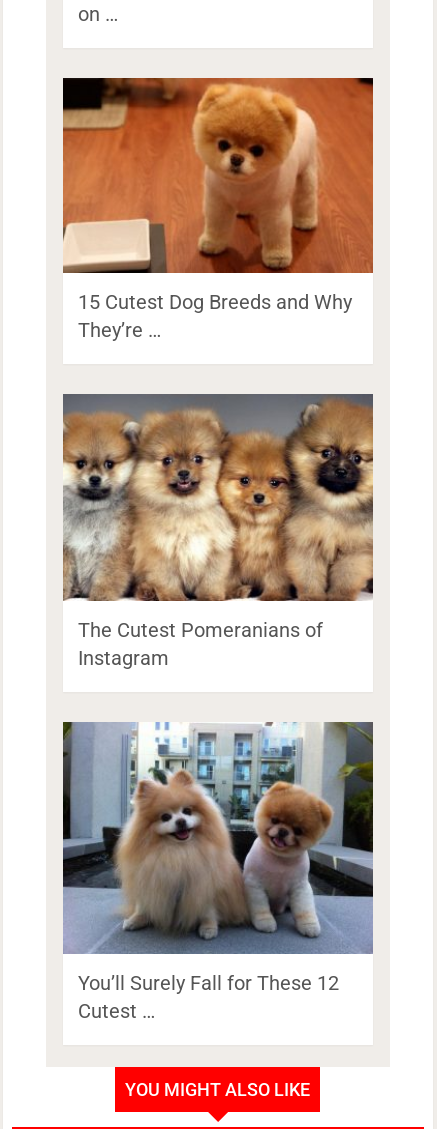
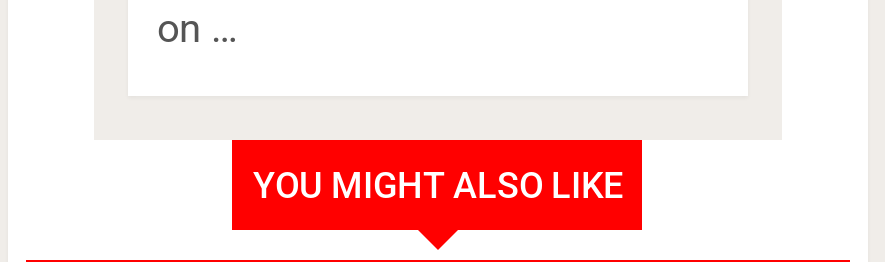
[62,76,374,341] [image] | 15 Cutest Dog Breeds and Why | They’re … -> none
[62,393,374,670] [image] | The Cutest Pomeranians of | Instagram -> none
[62,720,374,1023] [image] | You’ll Surely Fall for These 12 | Cutest … -> none

